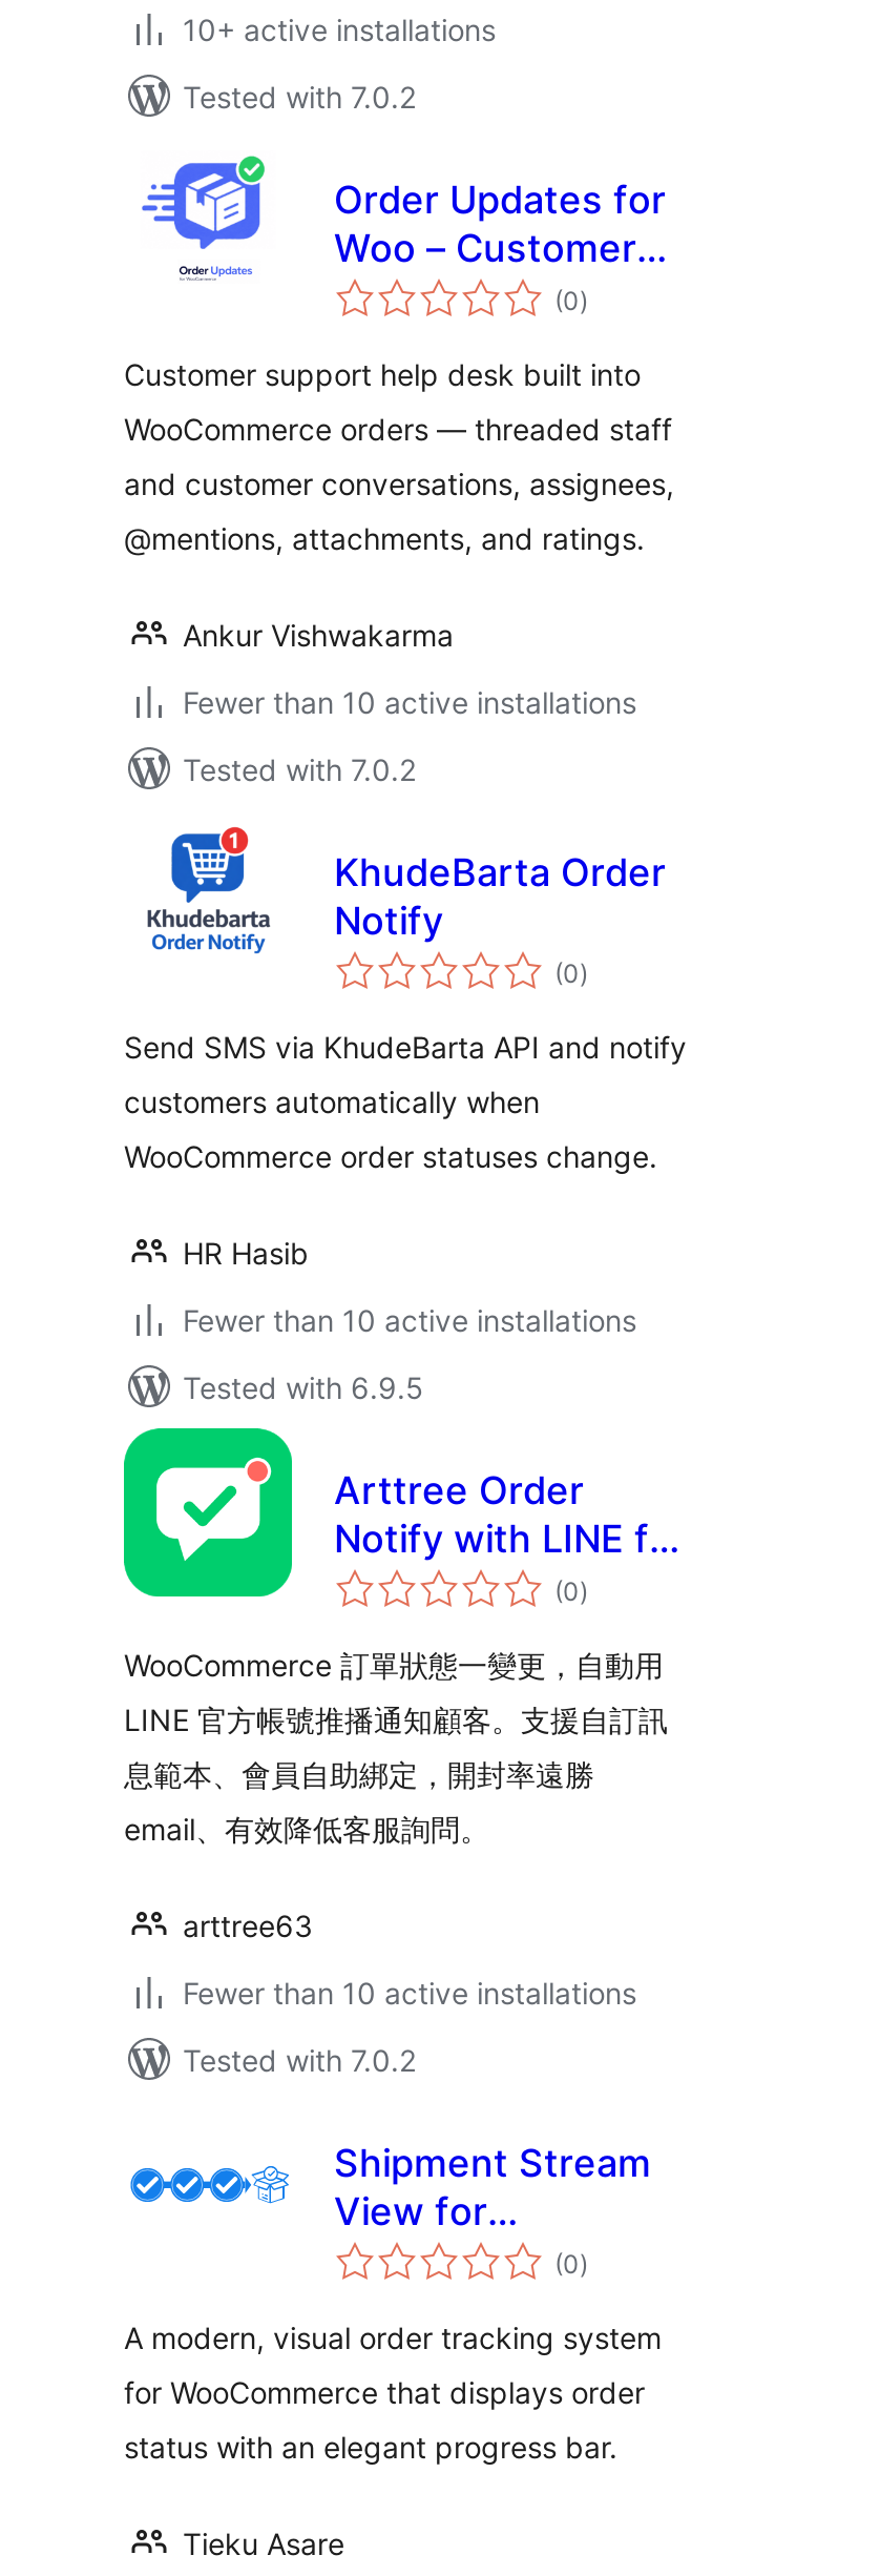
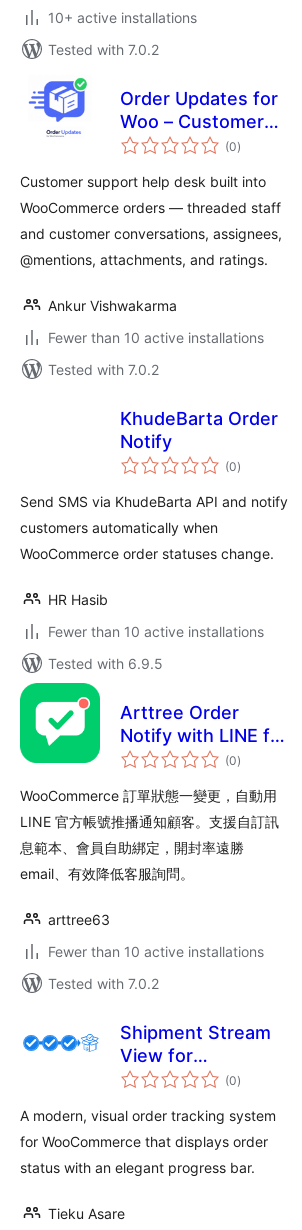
[145,825,273,955] [image] -> none

